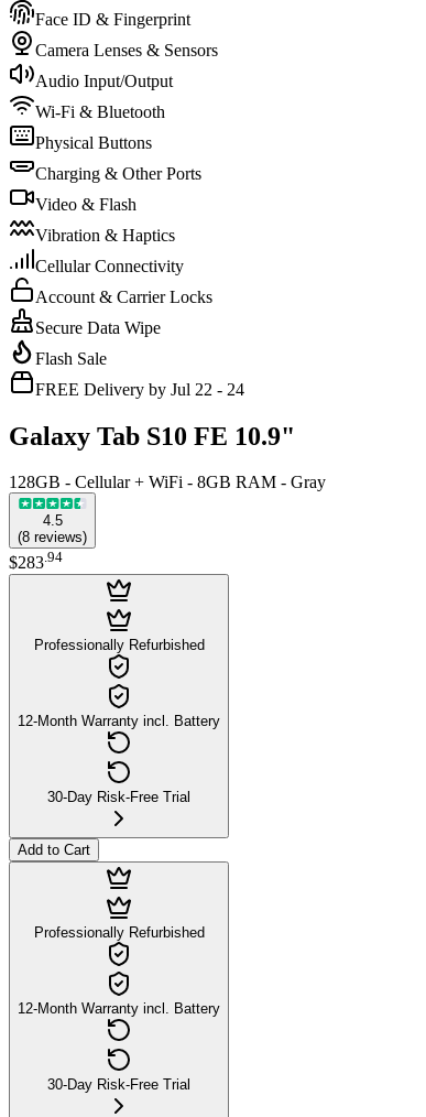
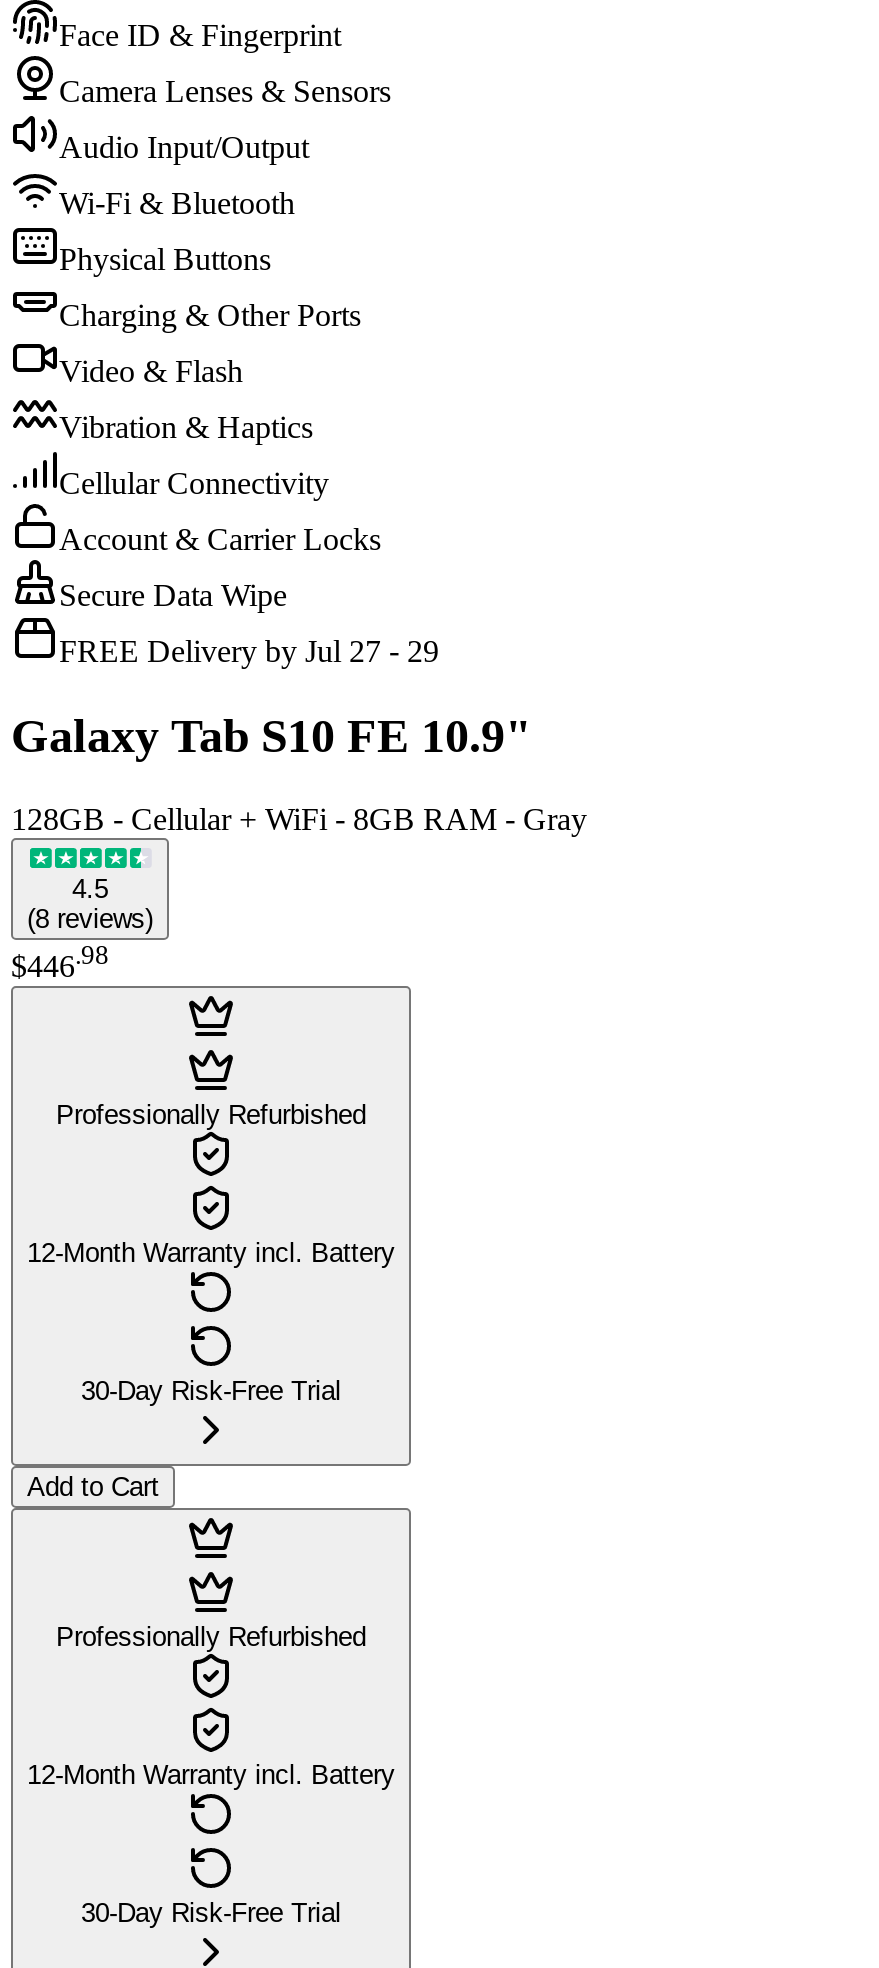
[35,349,244,398] Flash Sale | FREE Delivery by Jul 22 - 24 -> [59,633,439,667] FREE Delivery by Jul 27 - 29
[9,549,63,573] $283.94 -> [11,941,109,984] $446.98

